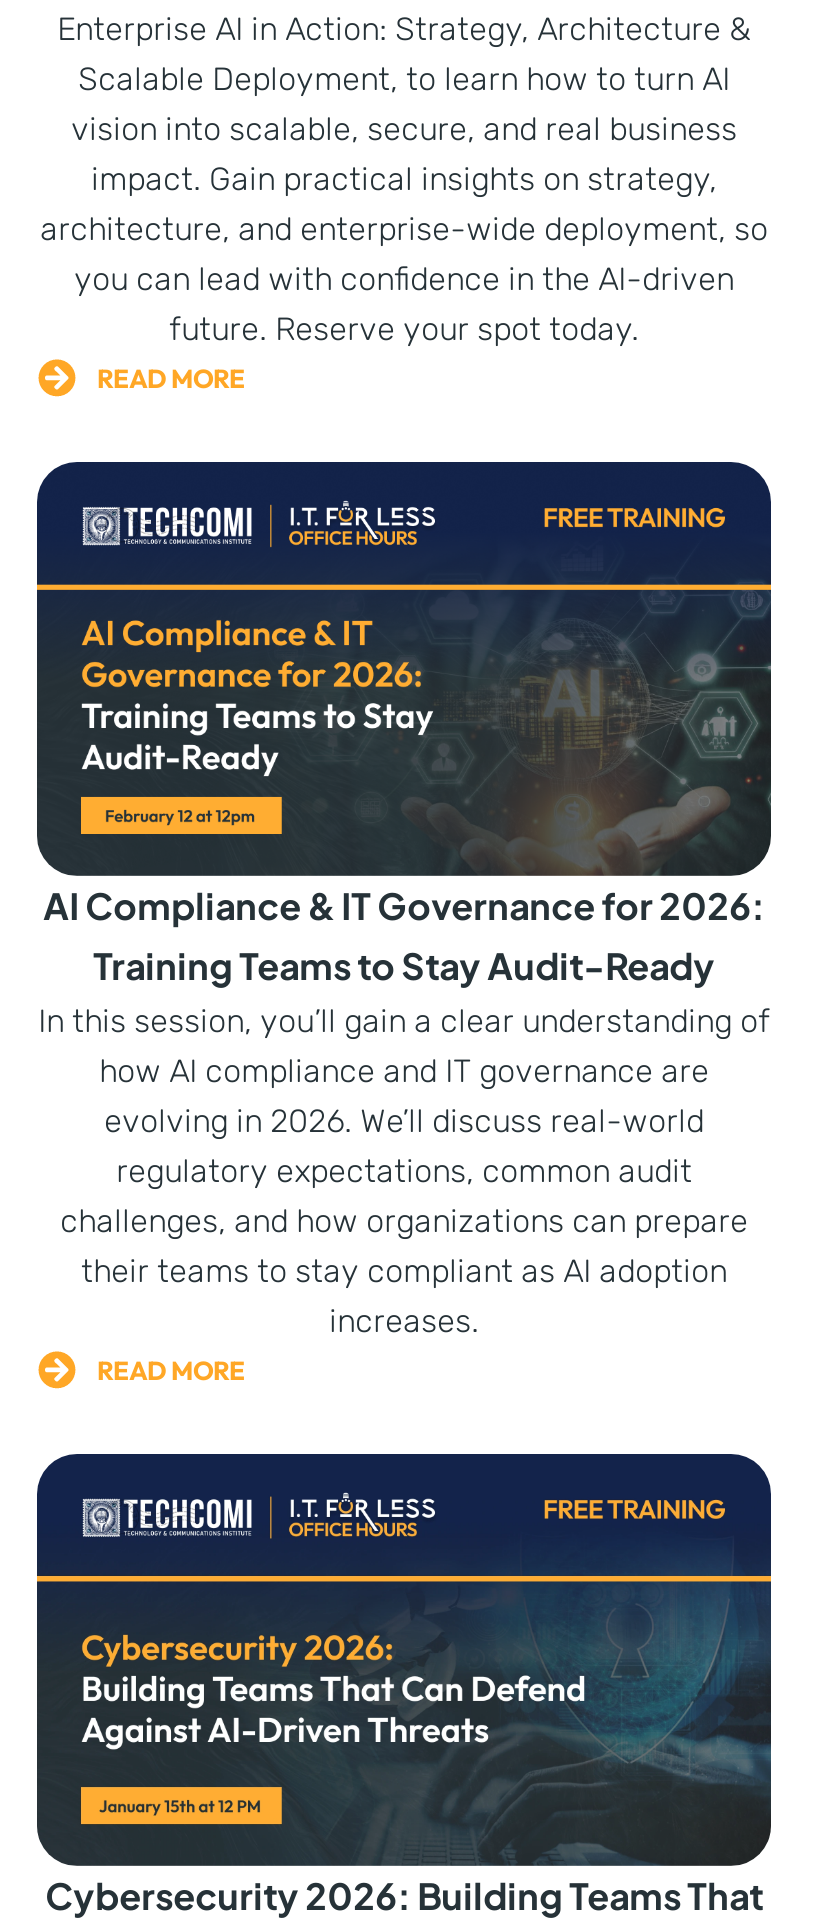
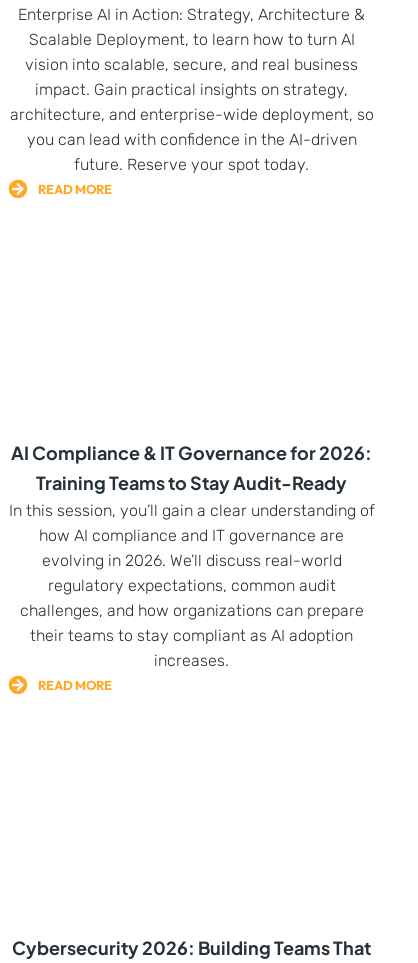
[35,460,773,876] [image] -> none
[35,1452,773,1868] [image] -> none

